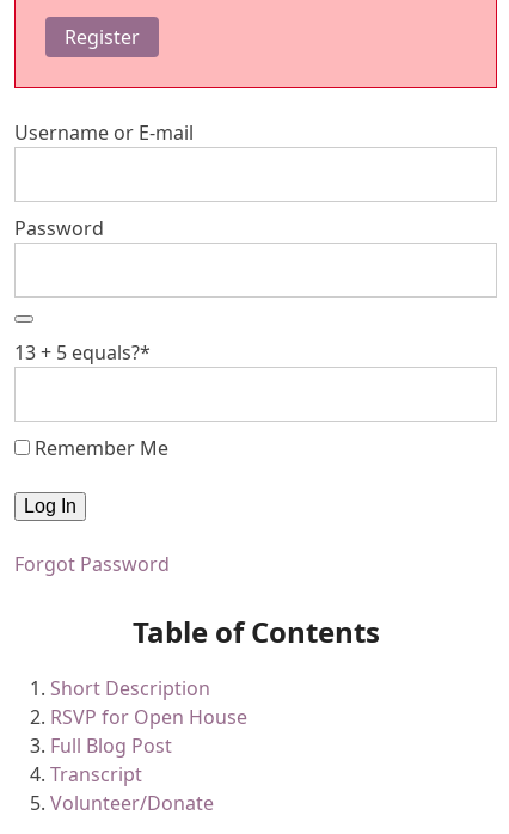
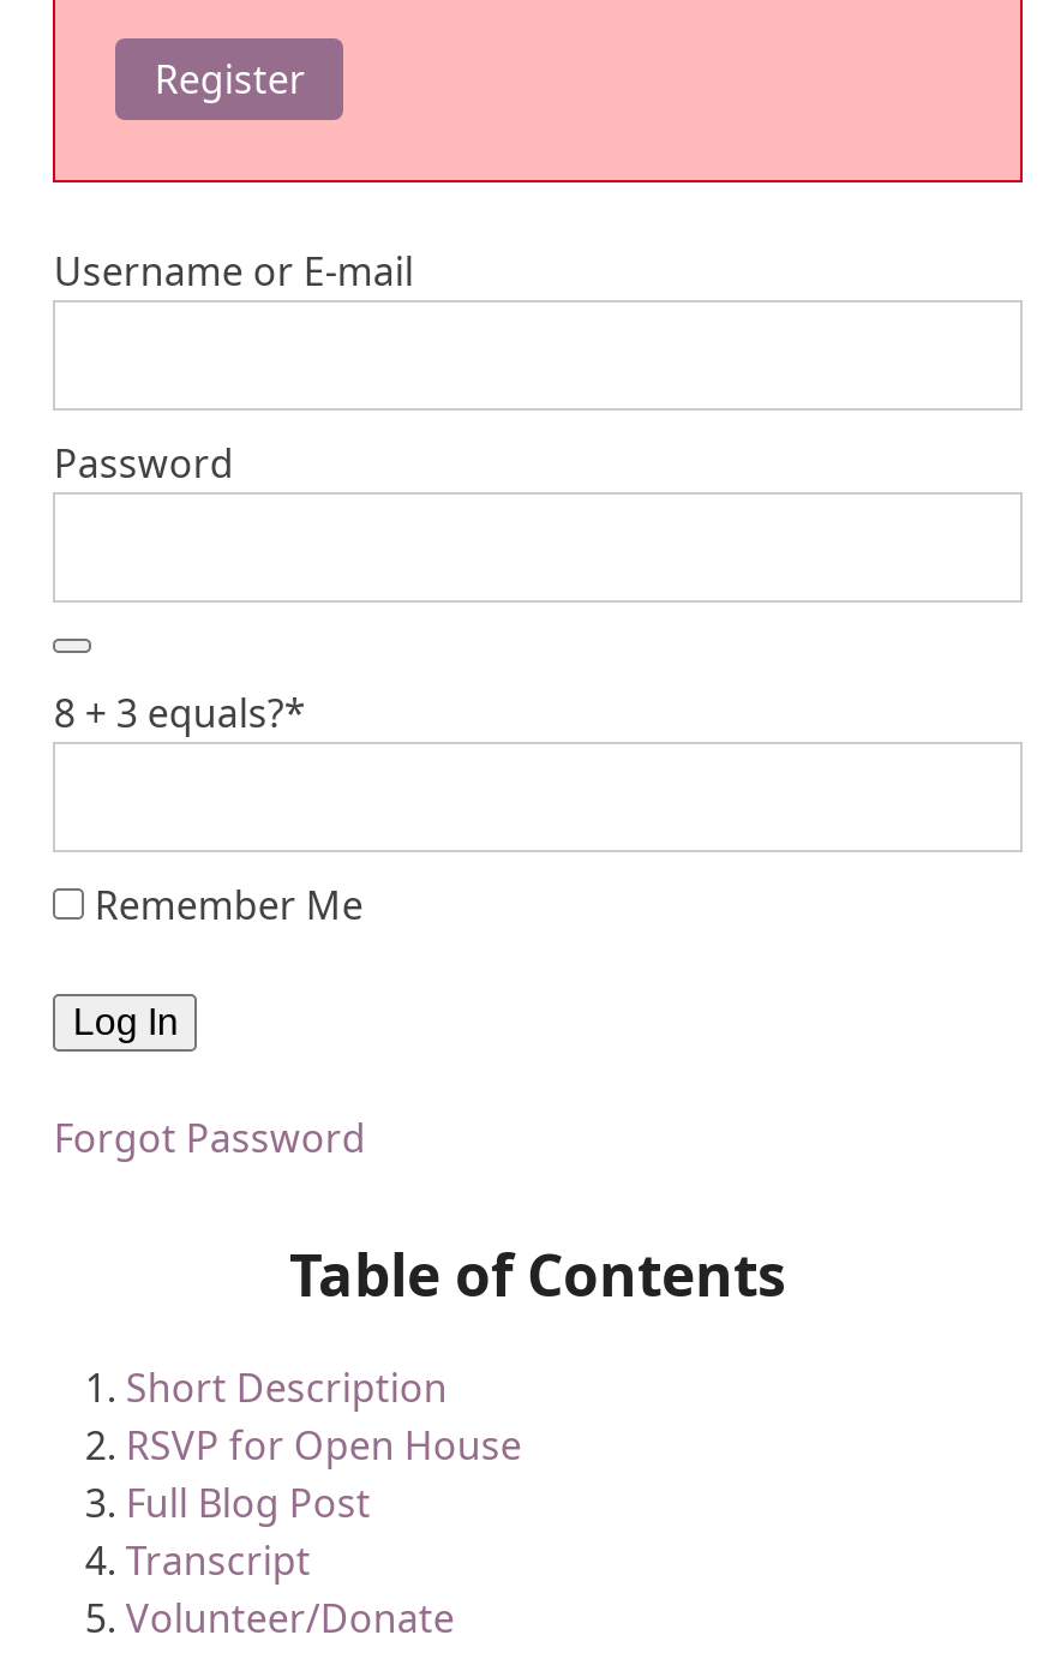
[15,339,151,365] 13 + 5 equals?* -> [54,685,306,738] 8 + 3 equals?*

